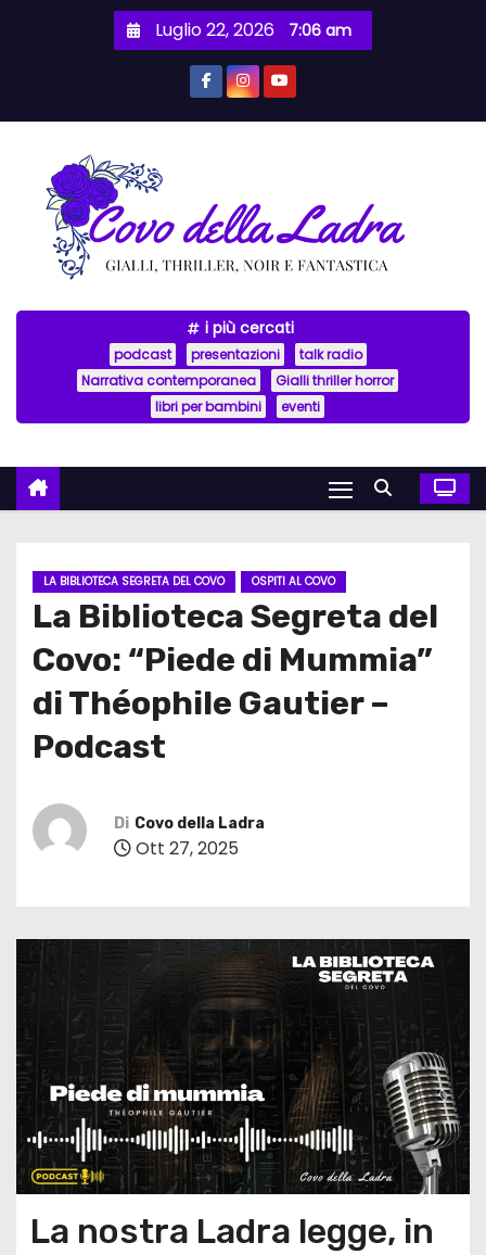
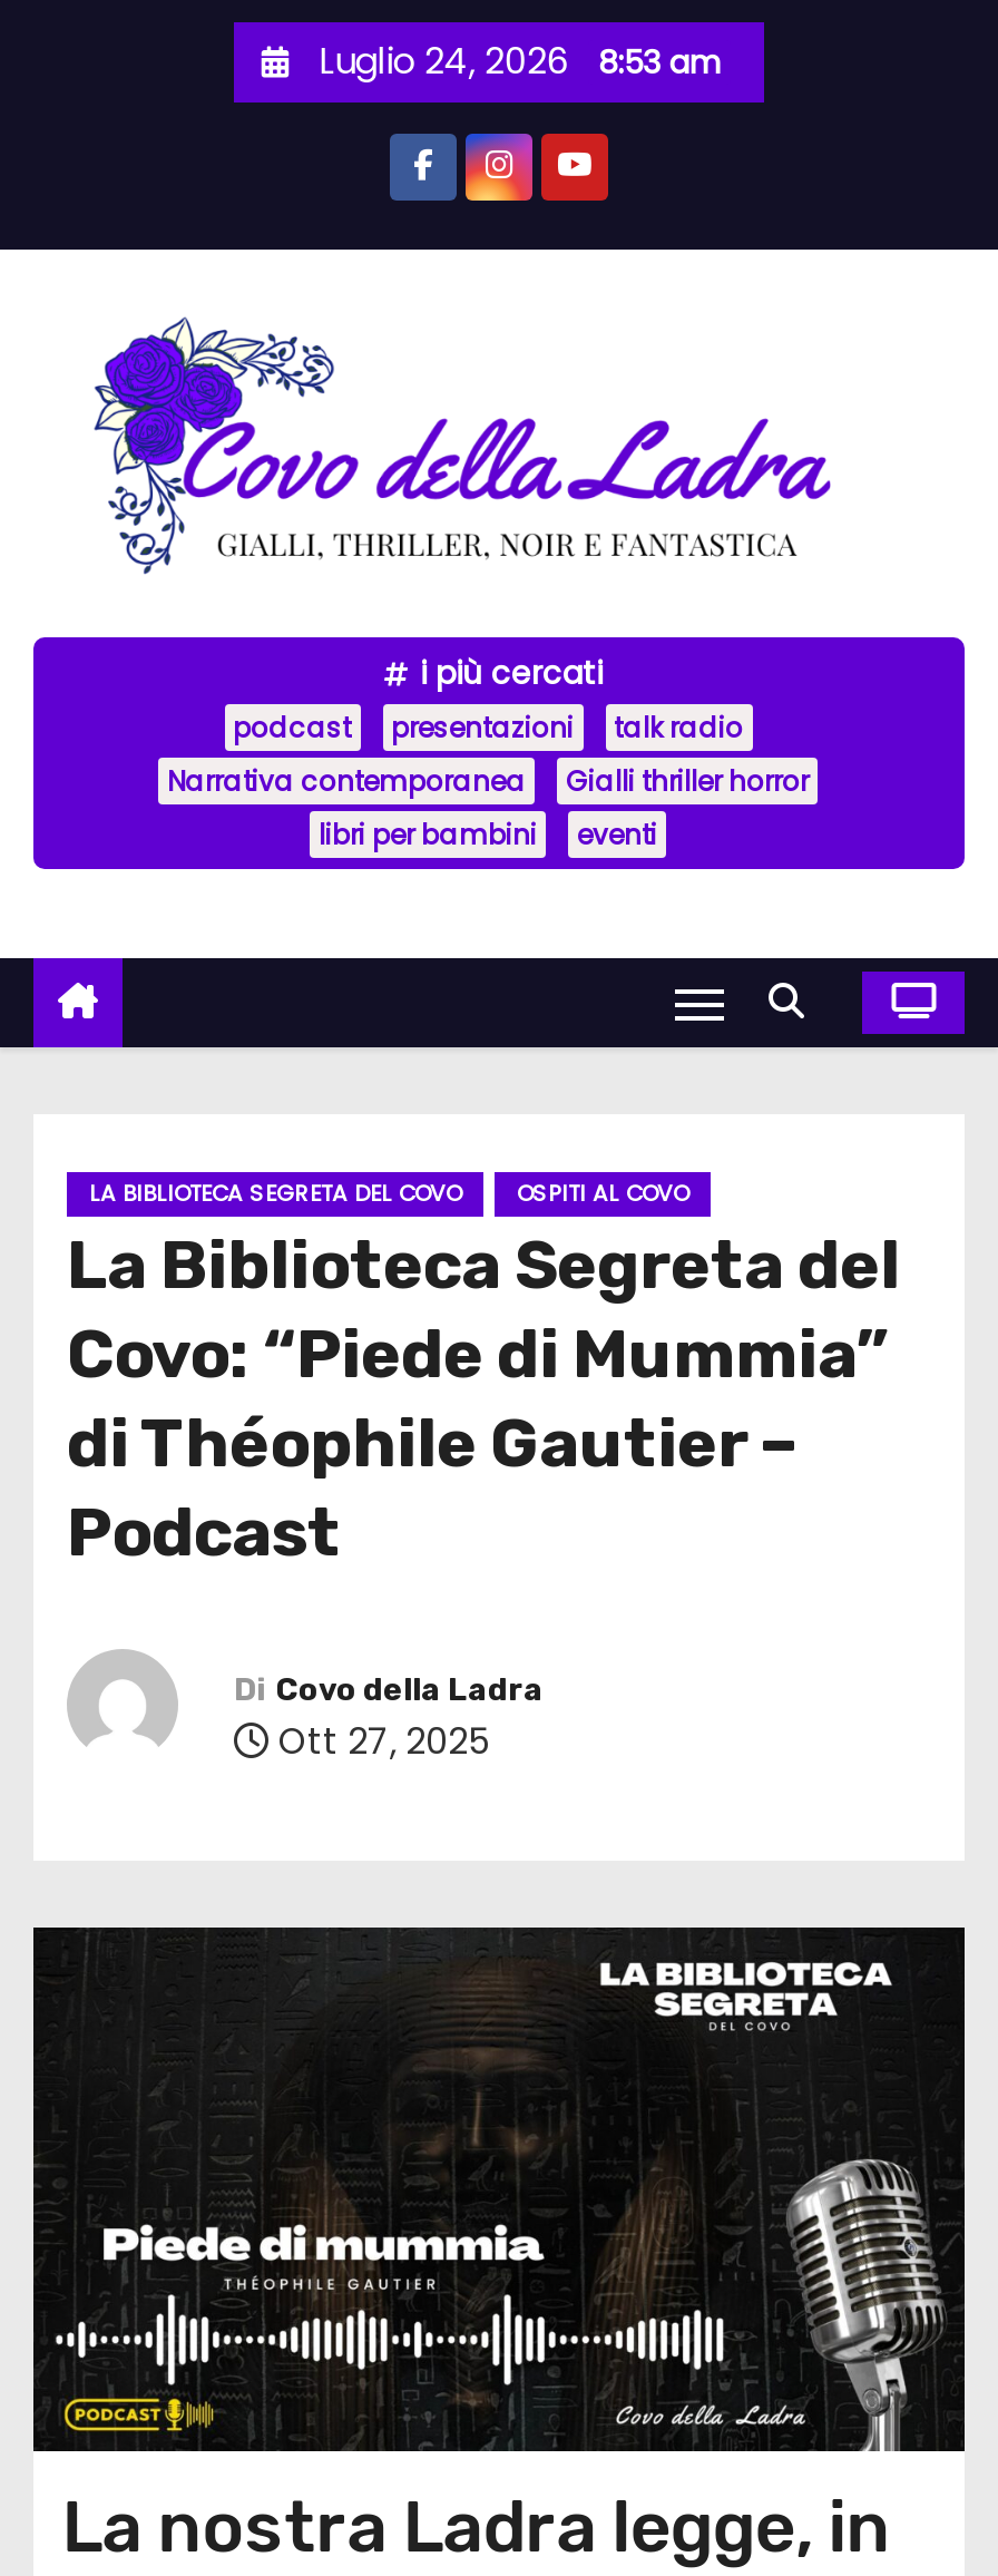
[151,17,352,42] Luglio 22, 2026 7:06 am -> [311,36,723,87] Luglio 24, 2026 8:53 am

